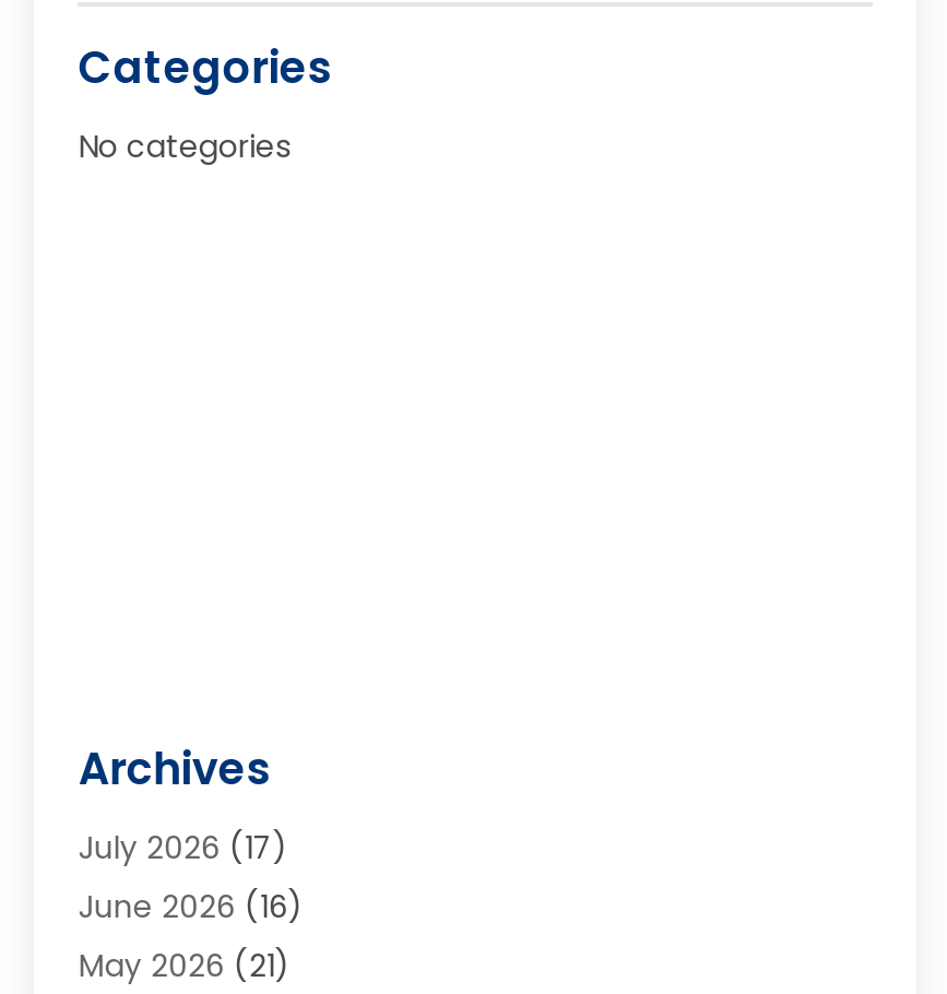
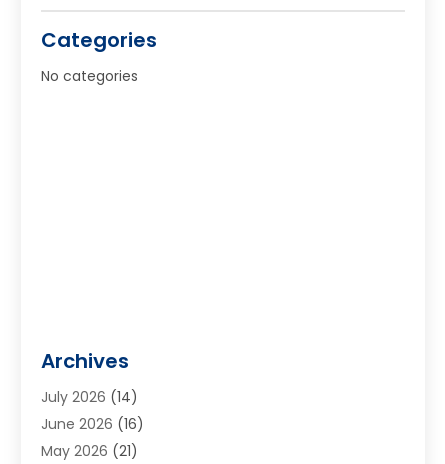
[78,825,288,869] July 2026 (17) -> [41,387,138,407] July 2026 (14)

